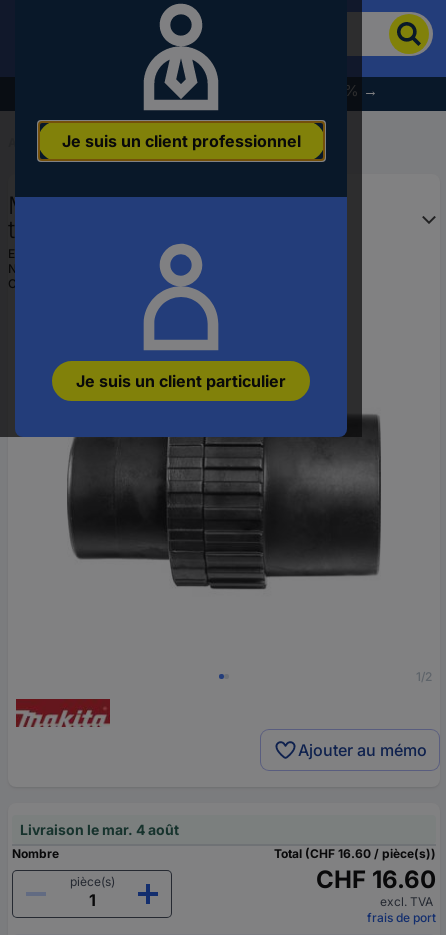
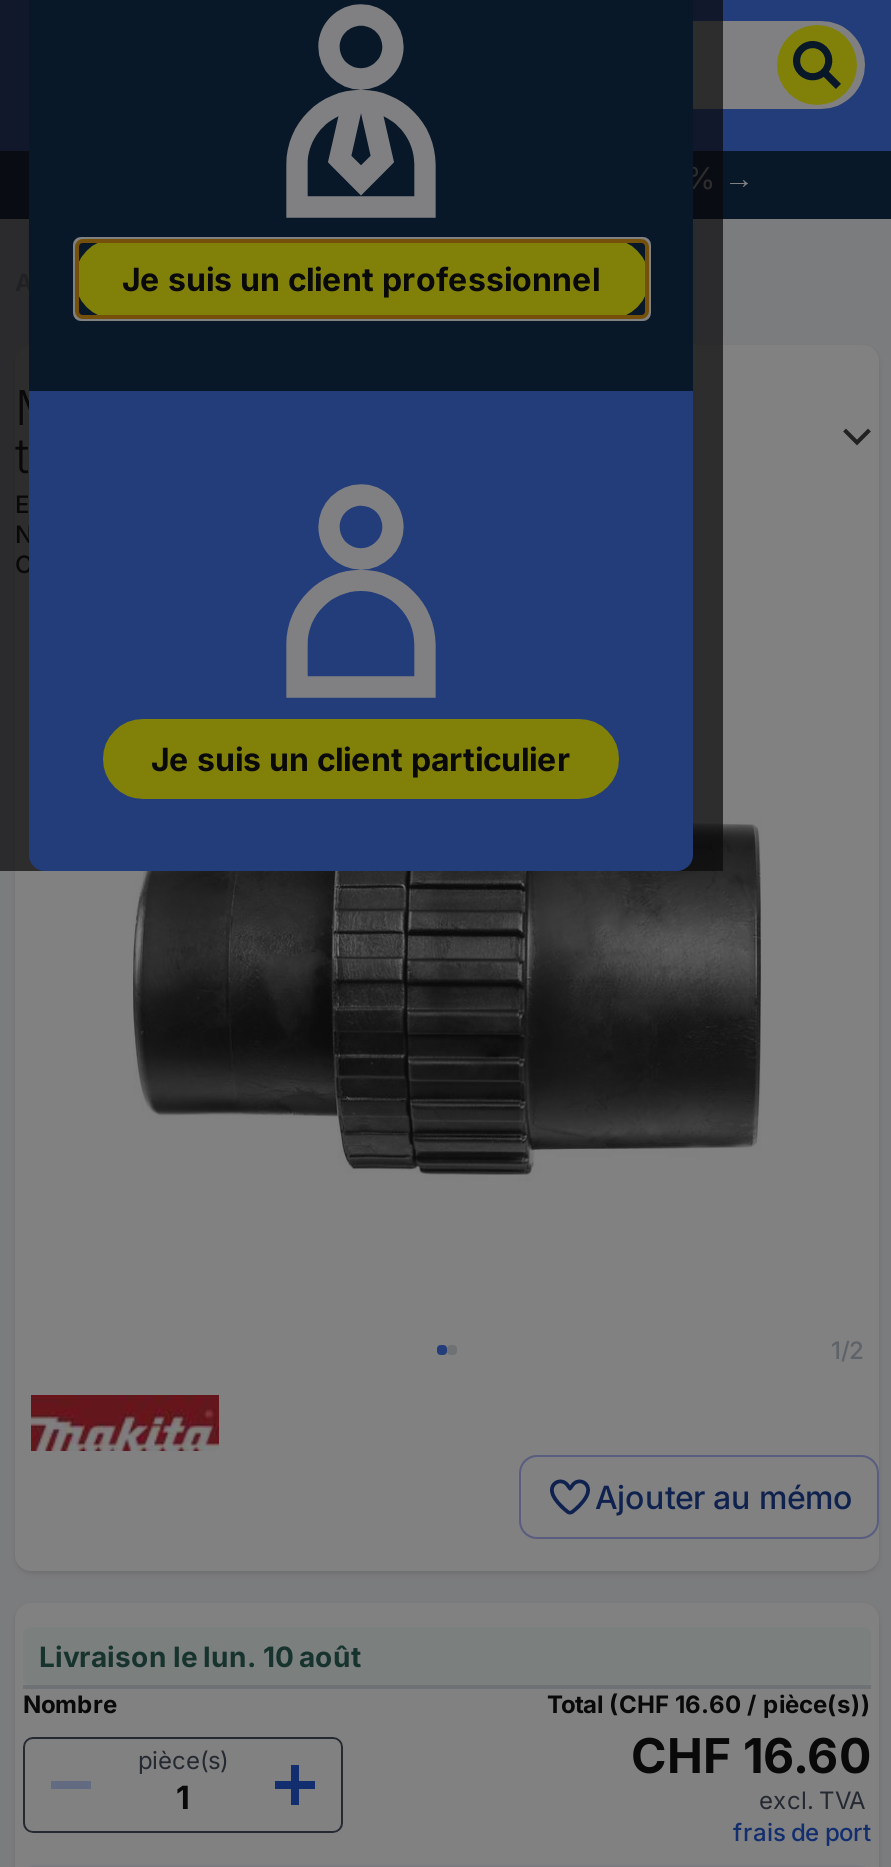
[20,821,179,838] Livraison le mar. 4 août -> [39,1639,361,1673] Livraison le lun. 10 août

